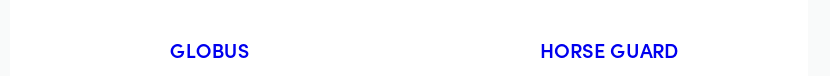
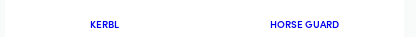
[170,37,250,65] GLOBUS -> [90,17,119,31] KERBL

